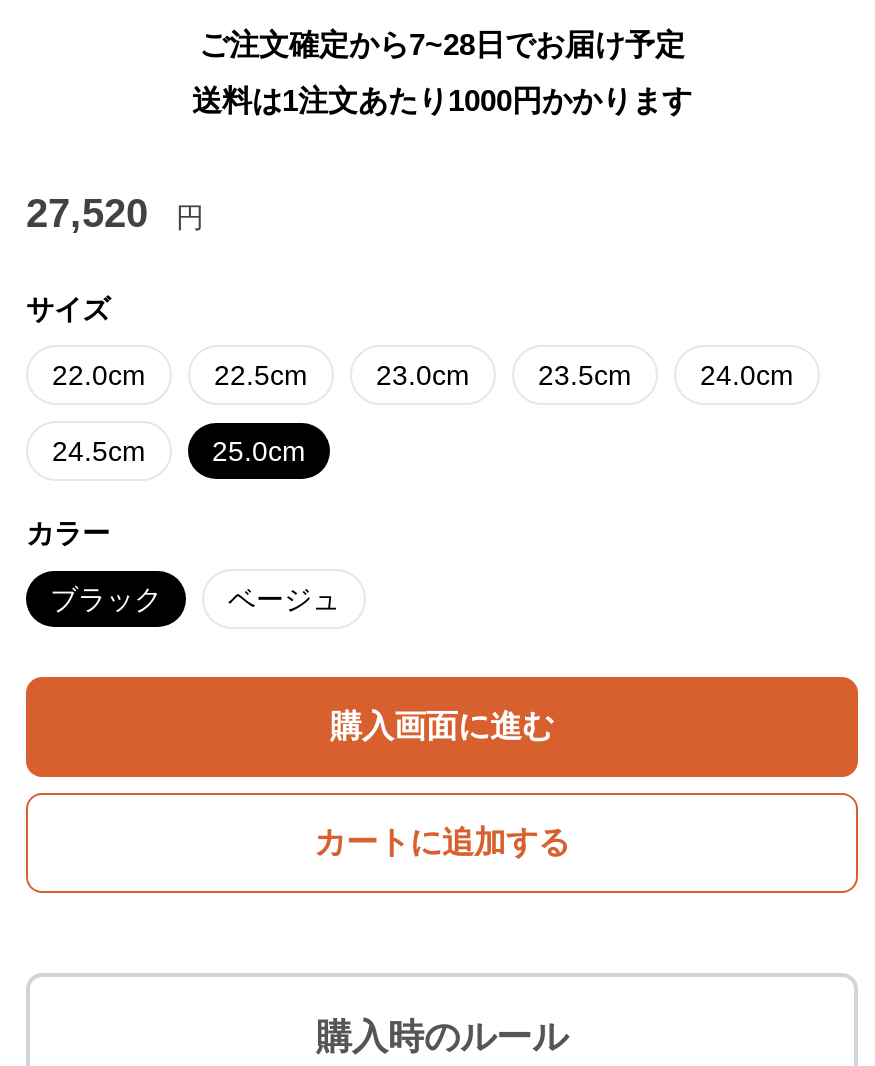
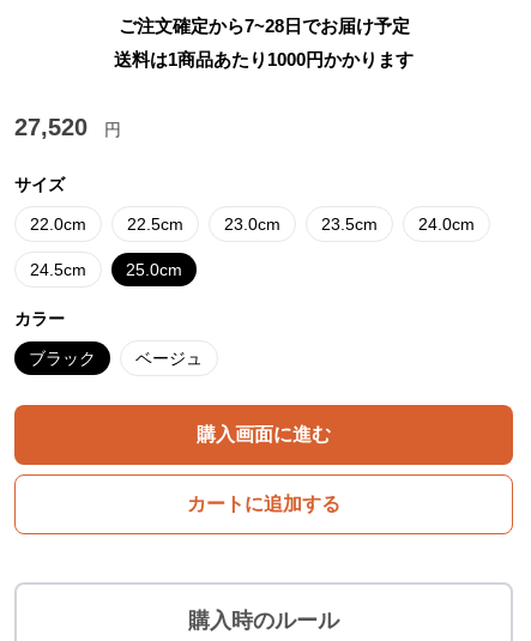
[192,83,692,117] 送料は1注文あたり1000円かかります -> [114,49,414,69] 送料は1商品あたり1000円かかります

